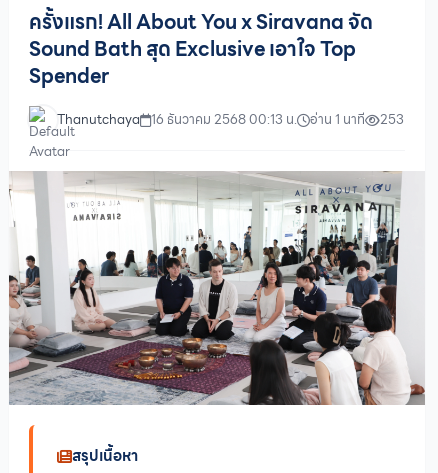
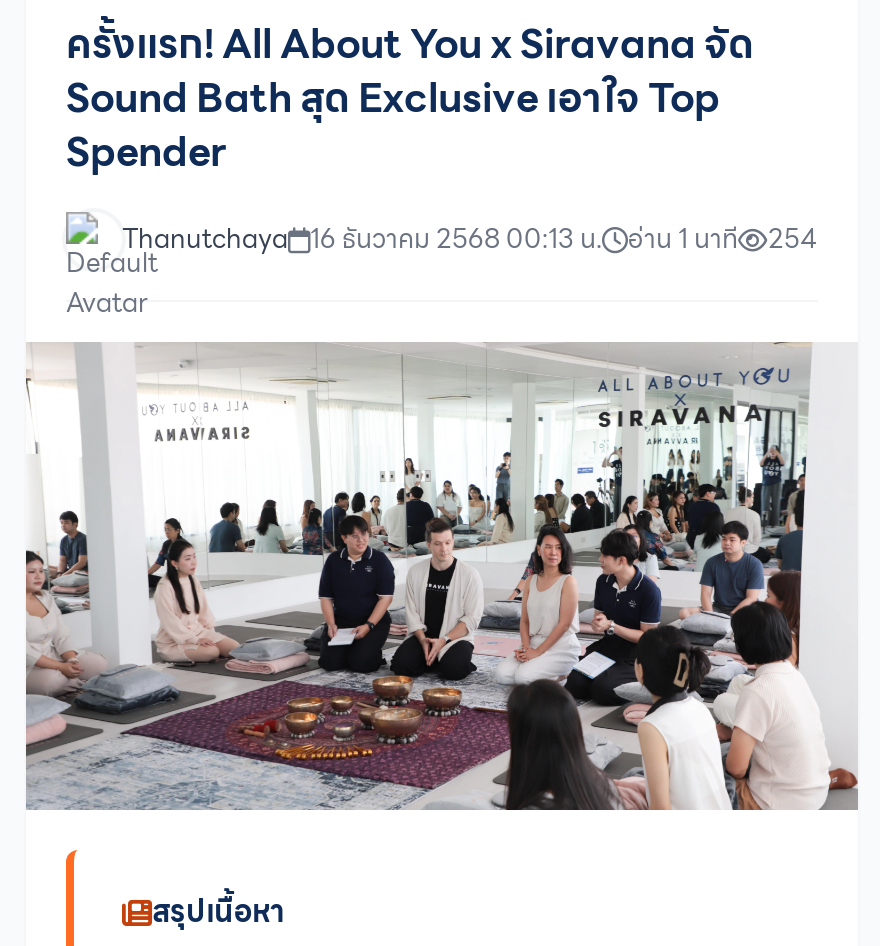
[380,109,404,130] 253 -> [768,219,818,261] 254

